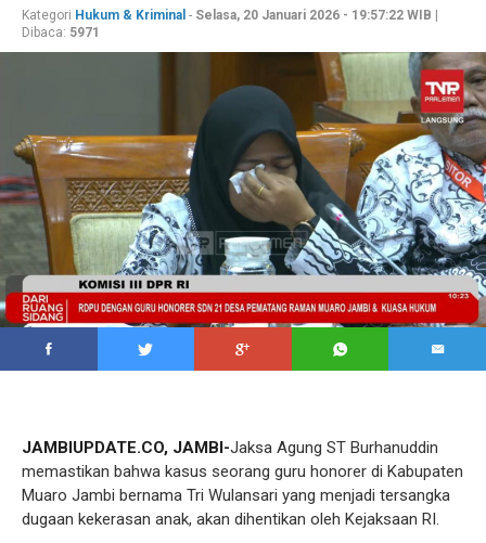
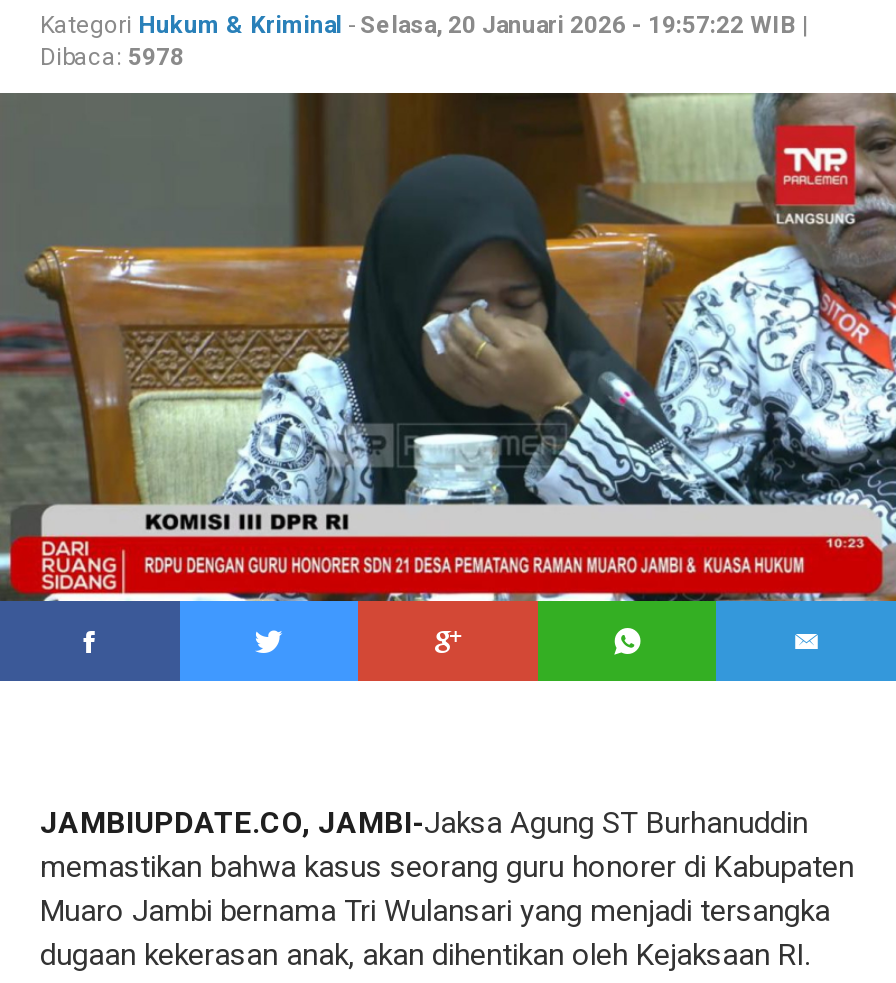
[22,25,100,40] Dibaca: 5971 -> [40,43,184,71] Dibaca: 5978

